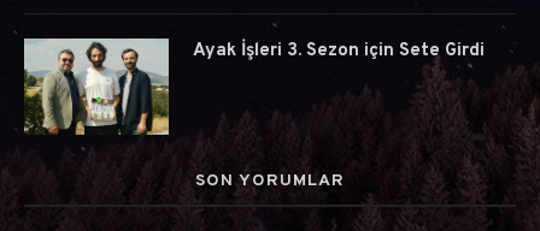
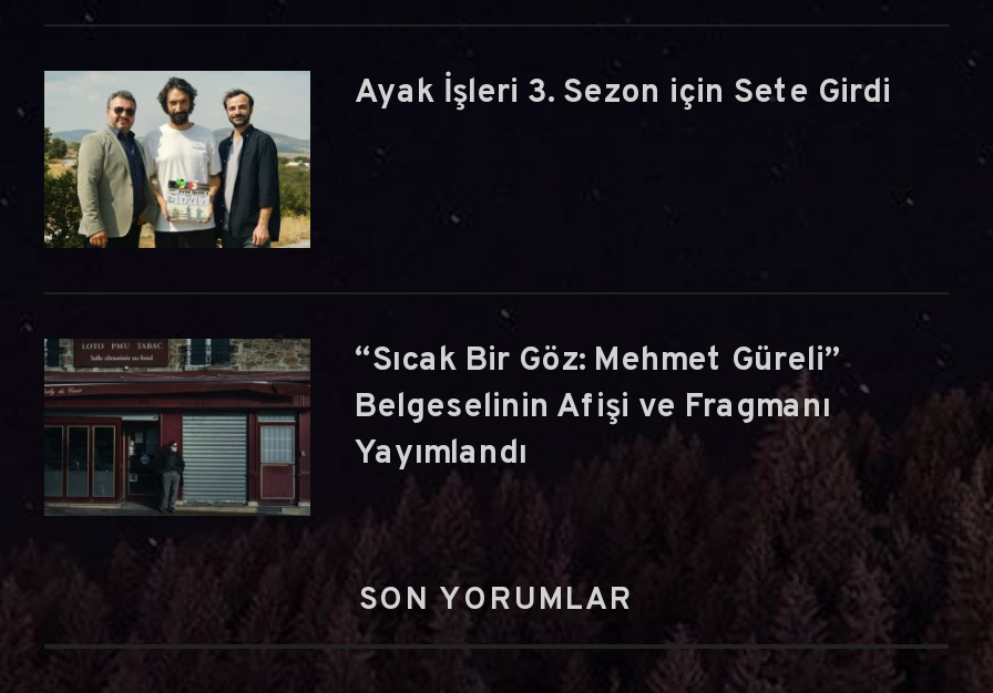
none -> [44,339,840,516] [image] | “Sıcak Bir Göz: Mehmet Güreli” | Belgeselinin Afişi ve Fragmanı | Yayımlandı

